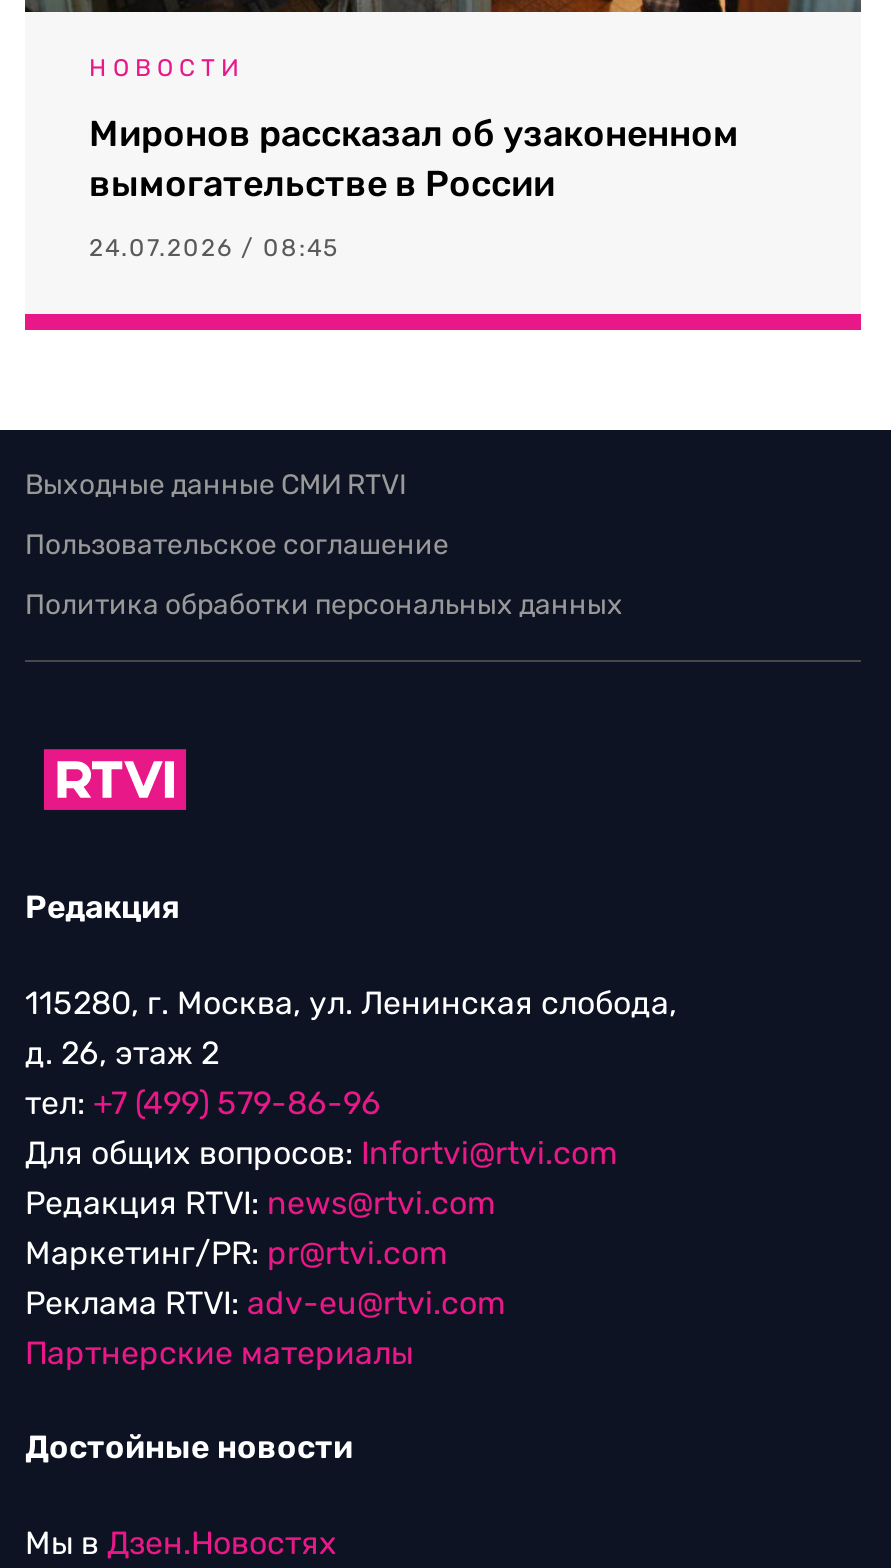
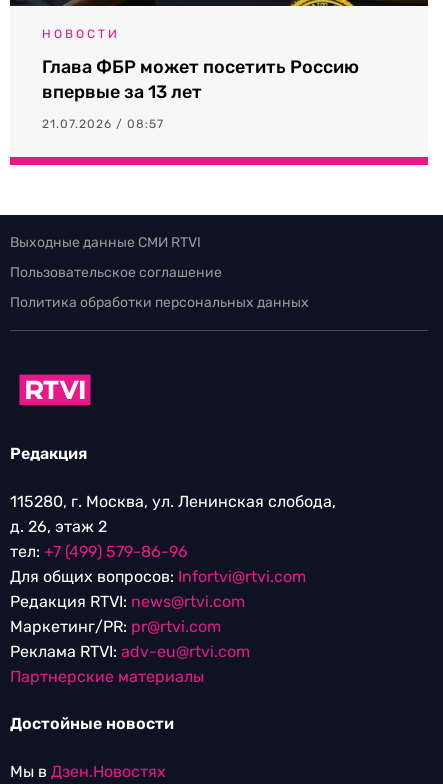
[89,112,739,206] Миронов рассказал об узаконенном | вымогательстве в России -> [42,56,359,103] Глава ФБР может посетить Россию | впервые за 13 лет
[89,234,339,262] 24.07.2026 / 08:45 -> [42,117,164,131] 21.07.2026 / 08:57

